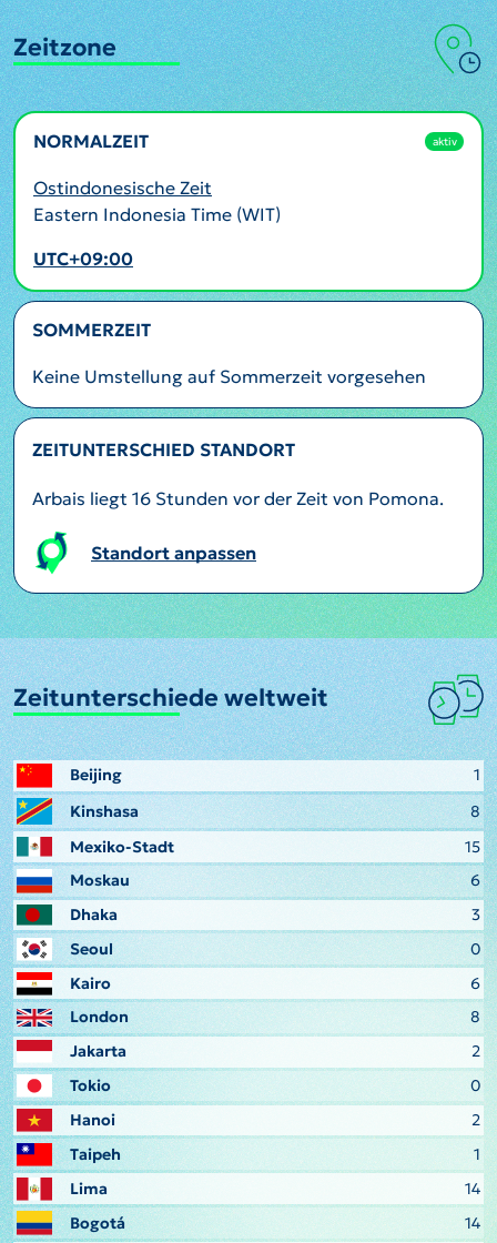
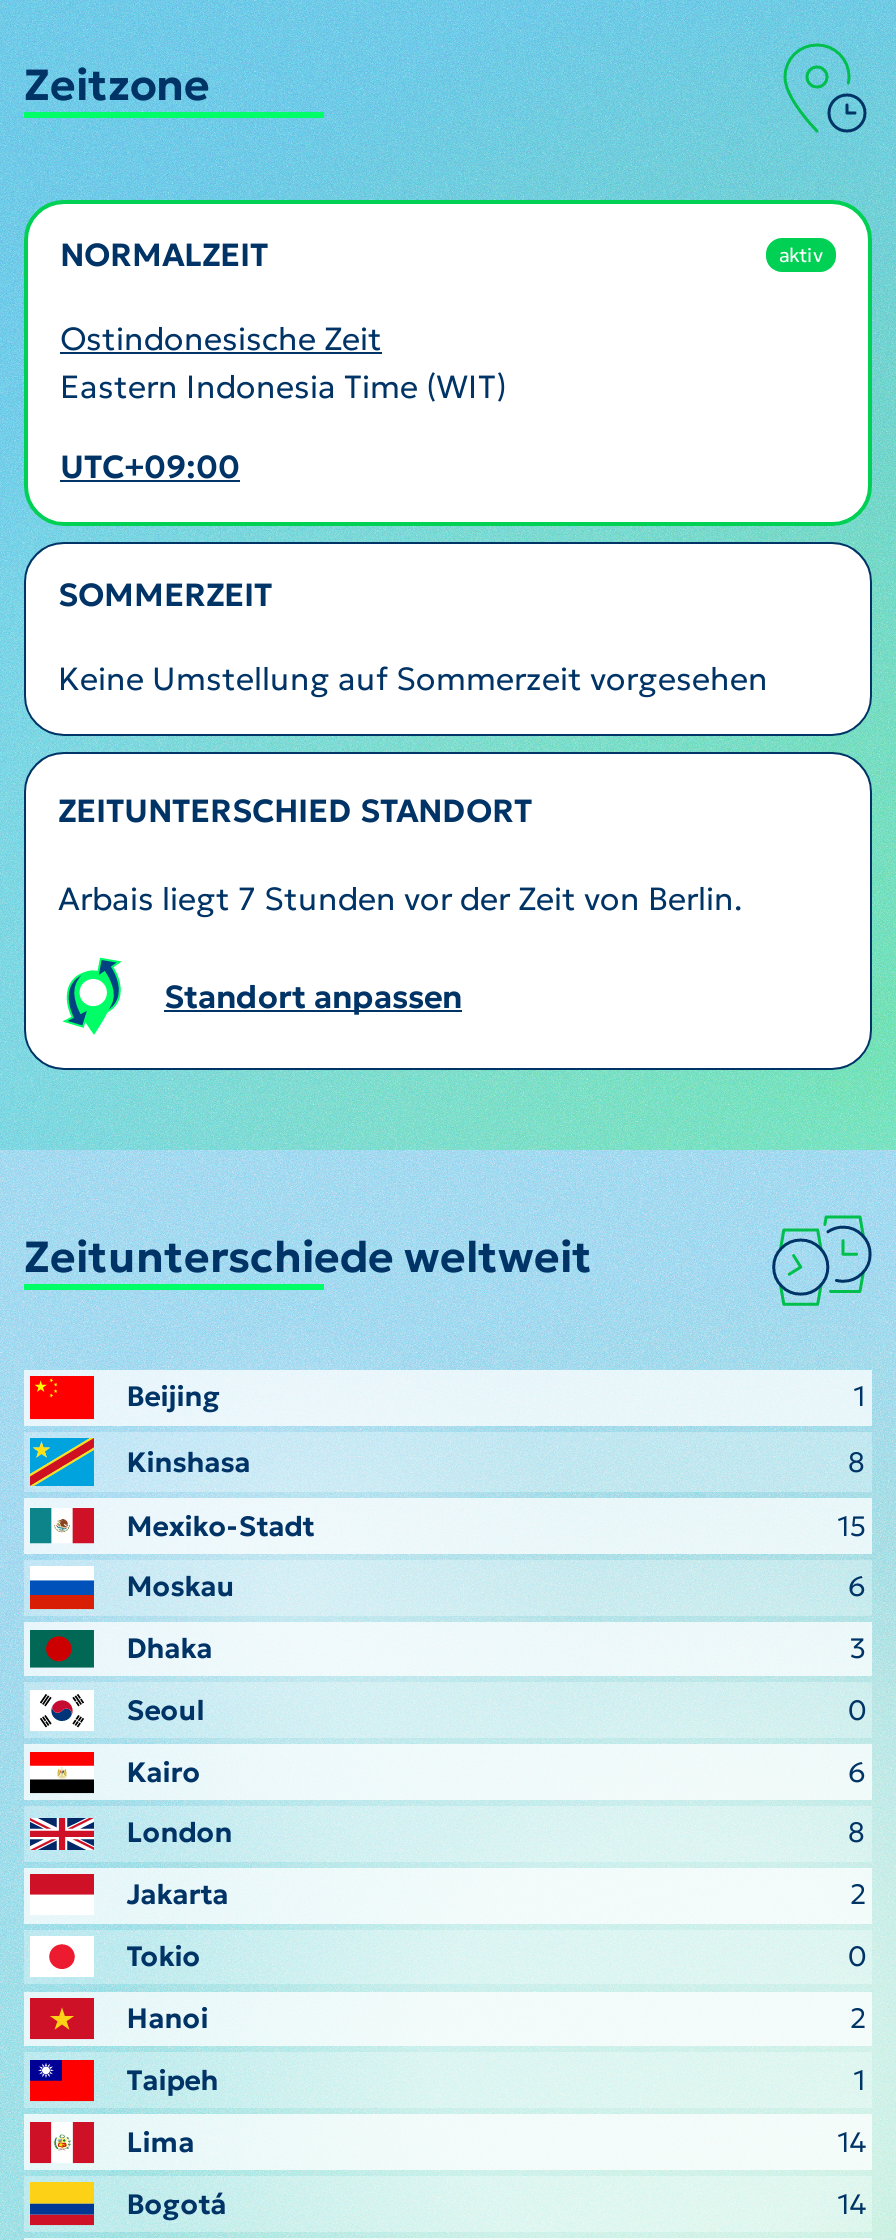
[32,487,444,509] Arbais liegt 16 Stunden vor der Zeit von Pomona. -> [58,878,742,918] Arbais liegt 7 Stunden vor der Zeit von Berlin.

